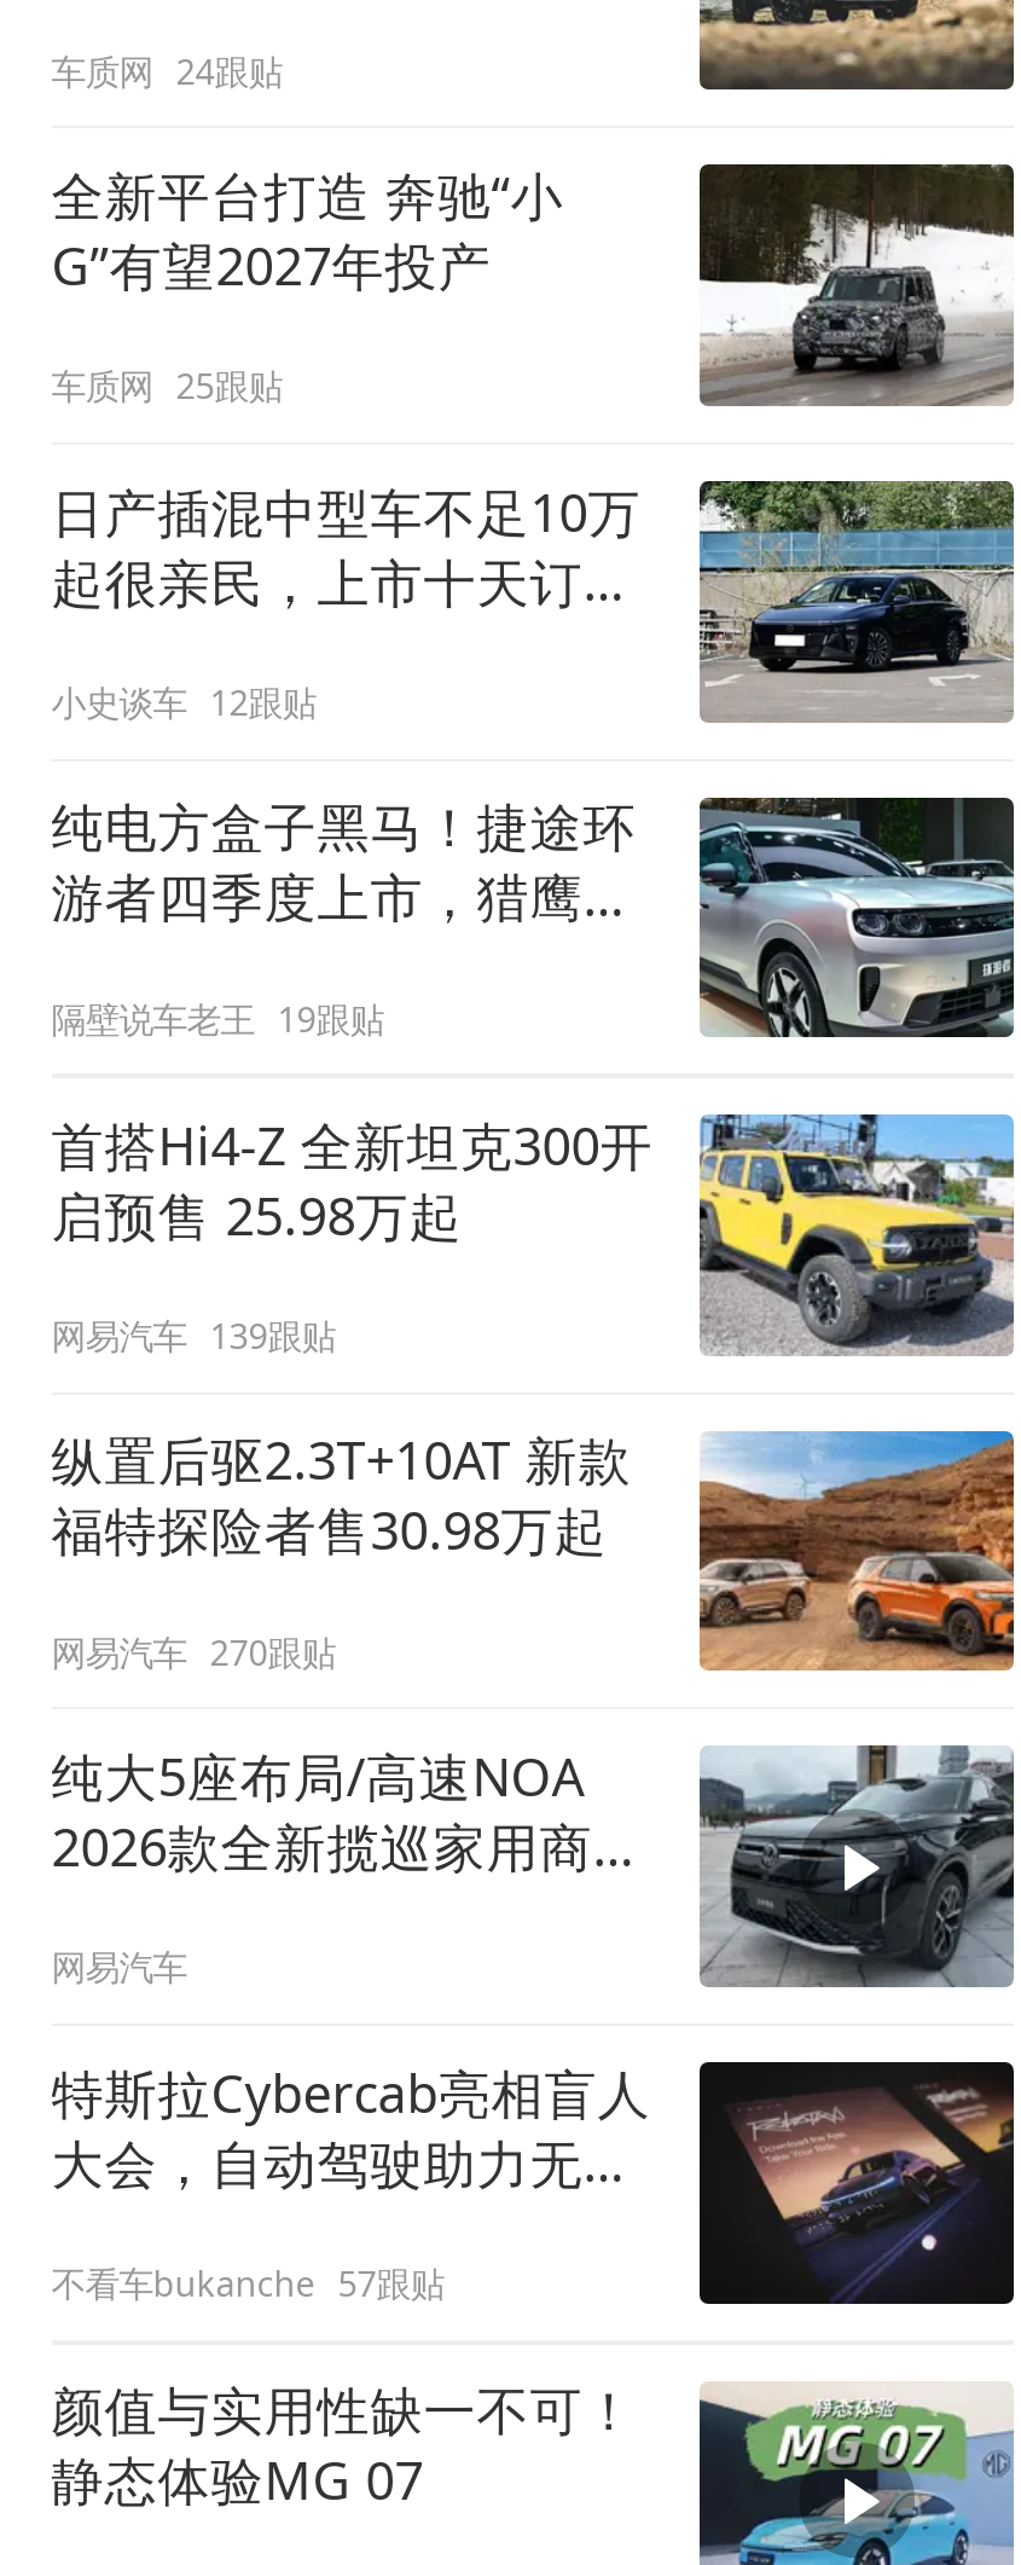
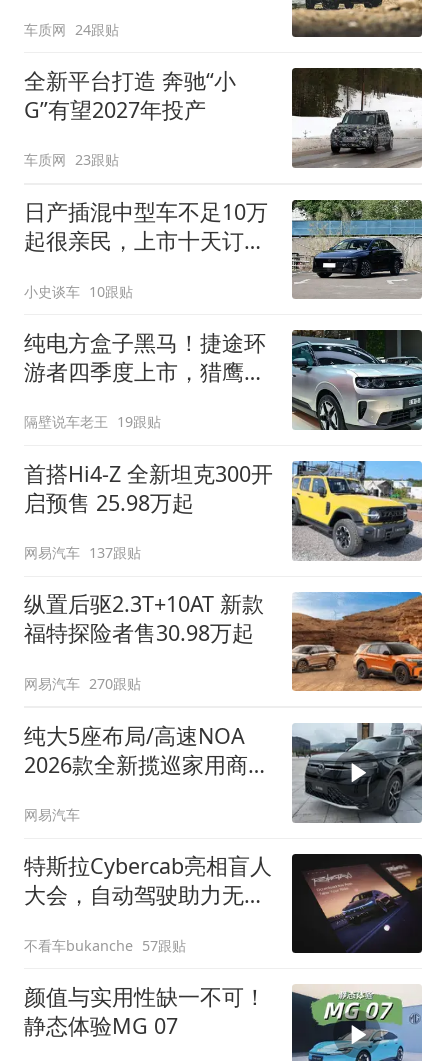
[51,363,282,409] 车质网 25跟贴 -> [24,150,119,169] 车质网 23跟贴
[51,679,316,725] 小史谈车 12跟贴 -> [24,282,133,301] 小史谈车 10跟贴
[51,1313,335,1359] 网易汽车 139跟贴 -> [24,543,141,562] 网易汽车 137跟贴

